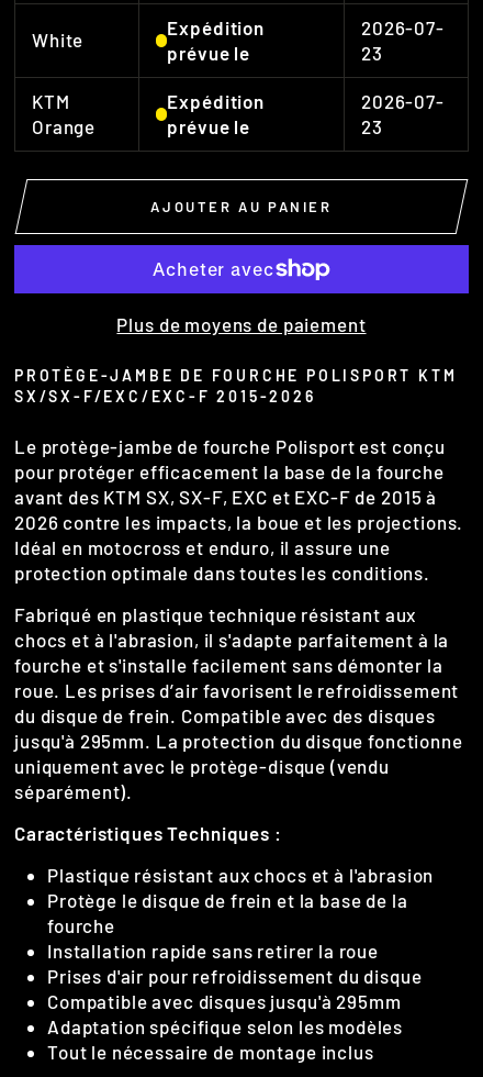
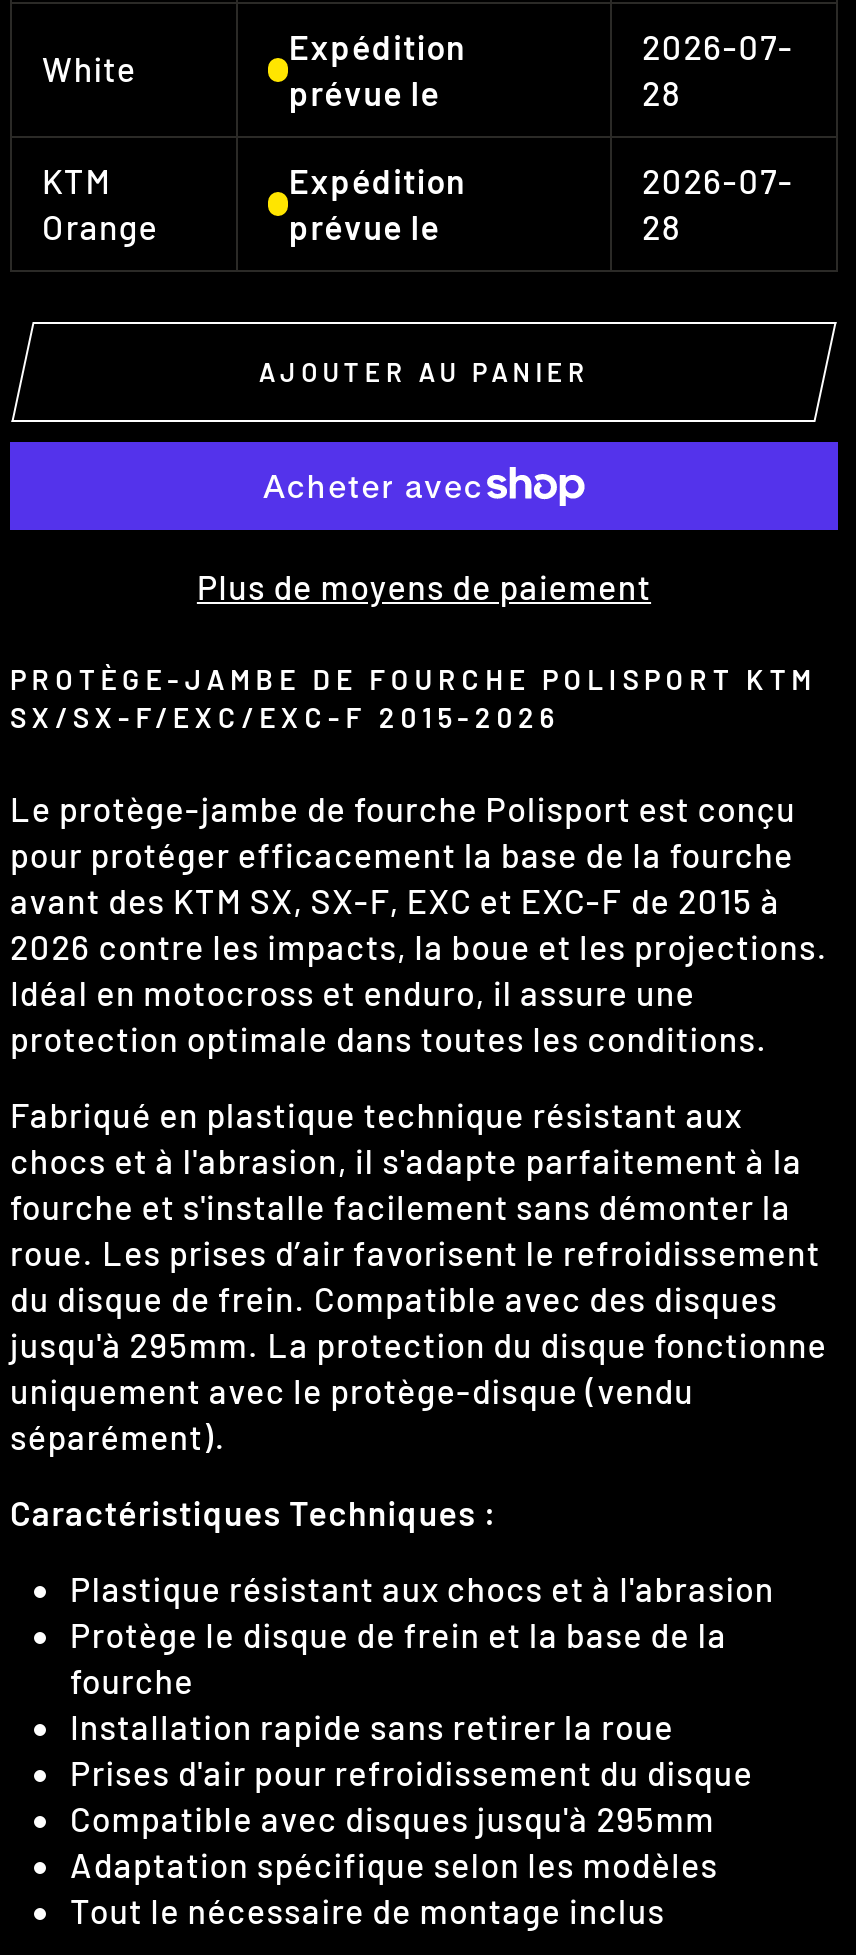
[361,41,383,63] 23 -> [642,71,681,111] 28
[361,115,383,137] 23 -> [642,205,681,245] 28

